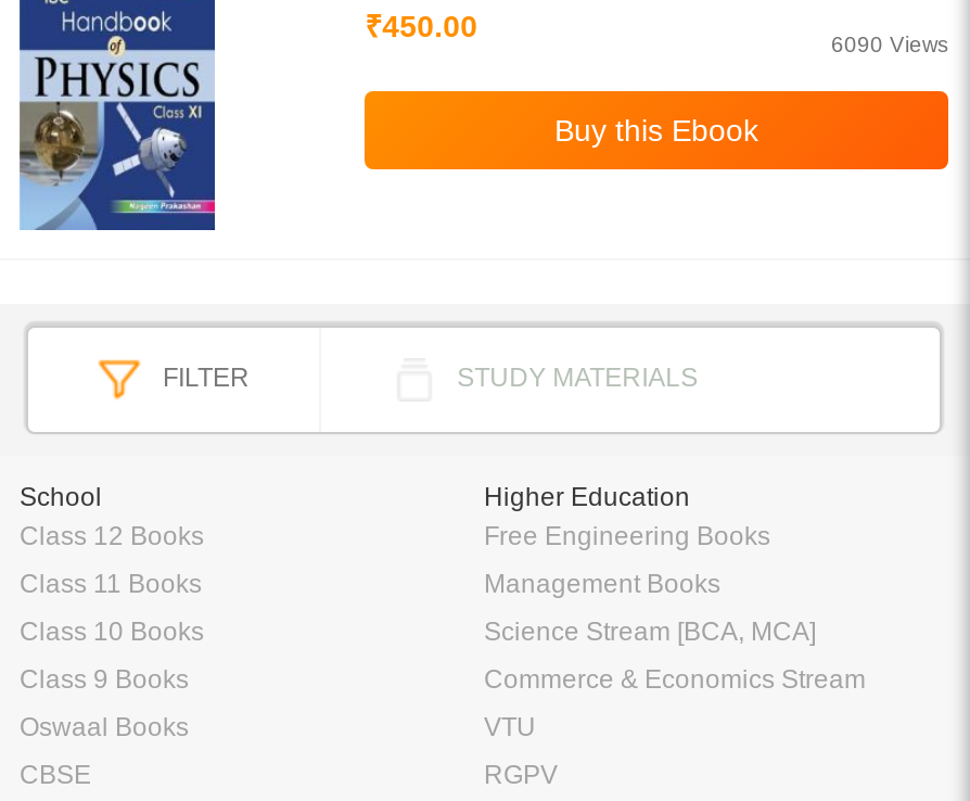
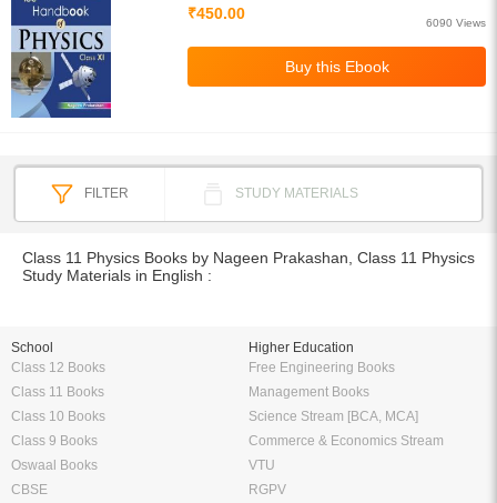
none -> [22,249,475,284] Class 11 Physics Books by Nageen Prakashan, Class 11 Physics | Study Materials in English :

